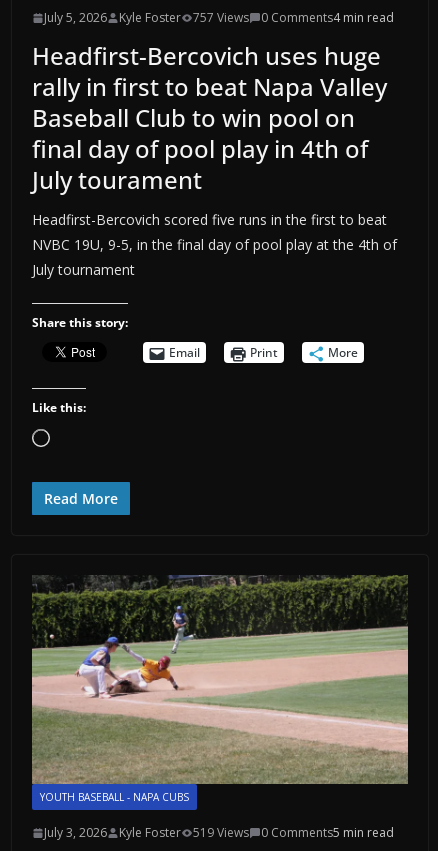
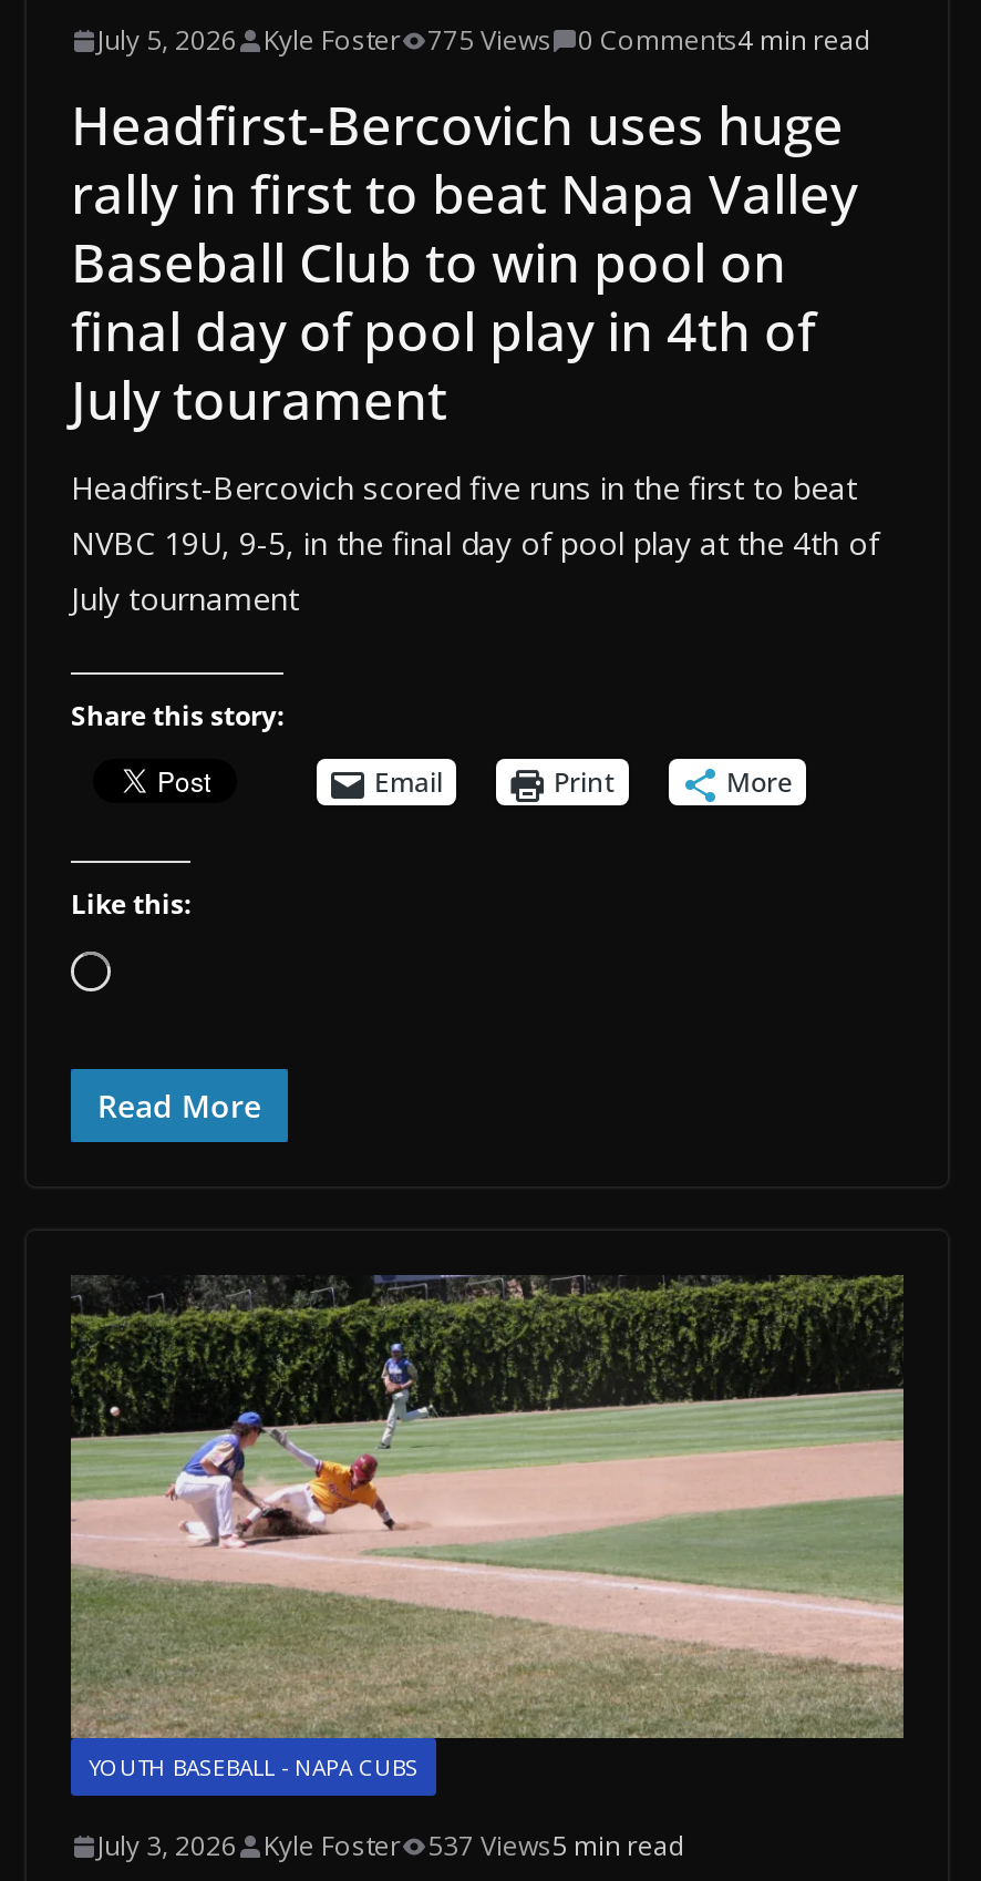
[44,9,394,26] July 5, 2026 Kyle Foster 757 Views 0 Comments4 min read -> [97,21,872,59] July 5, 2026 Kyle Foster 775 Views 0 Comments4 min read
[193,824,394,841] 519 Views | 0 Comments5 min read -> [427,1828,686,1865] 537 Views5 min read

